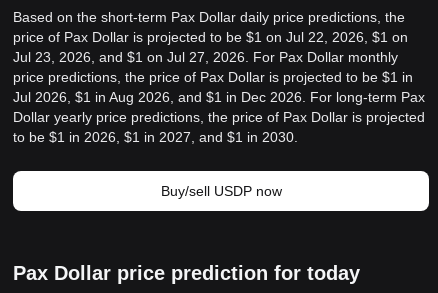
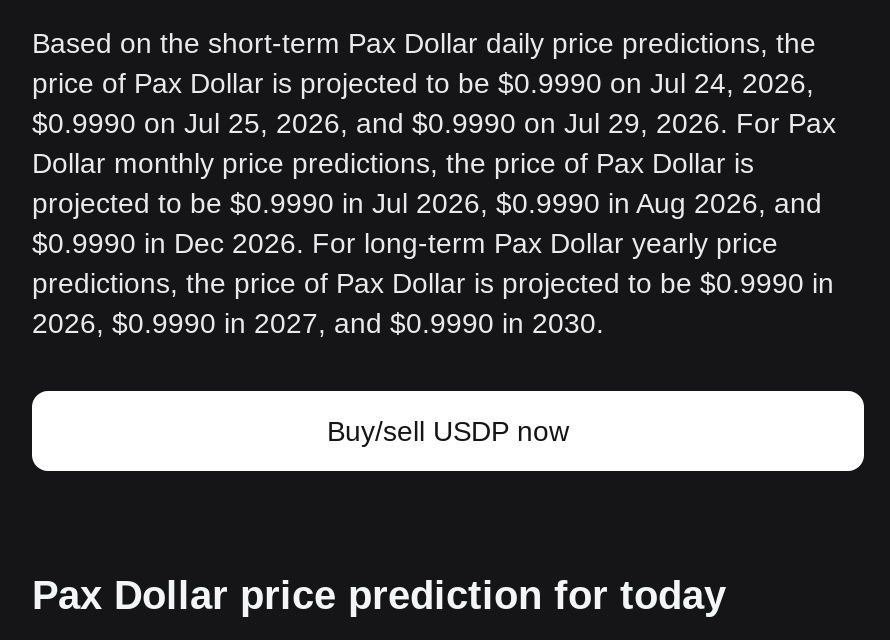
[13,29,425,145] price of Pax Dollar is projected to be $1 on Jul 22, 2026, $1 on | Jul 23, 2026, and $1 on Jul 27, 2026. For Pax Dollar monthly | price predictions, the price of Pax Dollar is projected to be $1 in | Jul 2026, $1 in Aug 2026, and $1 in Dec 2026. For long-term Pax | Dollar yearly price predictions, the price of Pax Dollar is projected | to be $1 in 2026, $1 in 2027, and $1 in 2030. -> [32,67,836,339] price of Pax Dollar is projected to be $0.9990 on Jul 24, 2026, | $0.9990 on Jul 25, 2026, and $0.9990 on Jul 29, 2026. For Pax | Dollar monthly price predictions, the price of Pax Dollar is | projected to be $0.9990 in Jul 2026, $0.9990 in Aug 2026, and | $0.9990 in Dec 2026. For long-term Pax Dollar yearly price | predictions, the price of Pax Dollar is projected to be $0.9990 in | 2026, $0.9990 in 2027, and $0.9990 in 2030.

